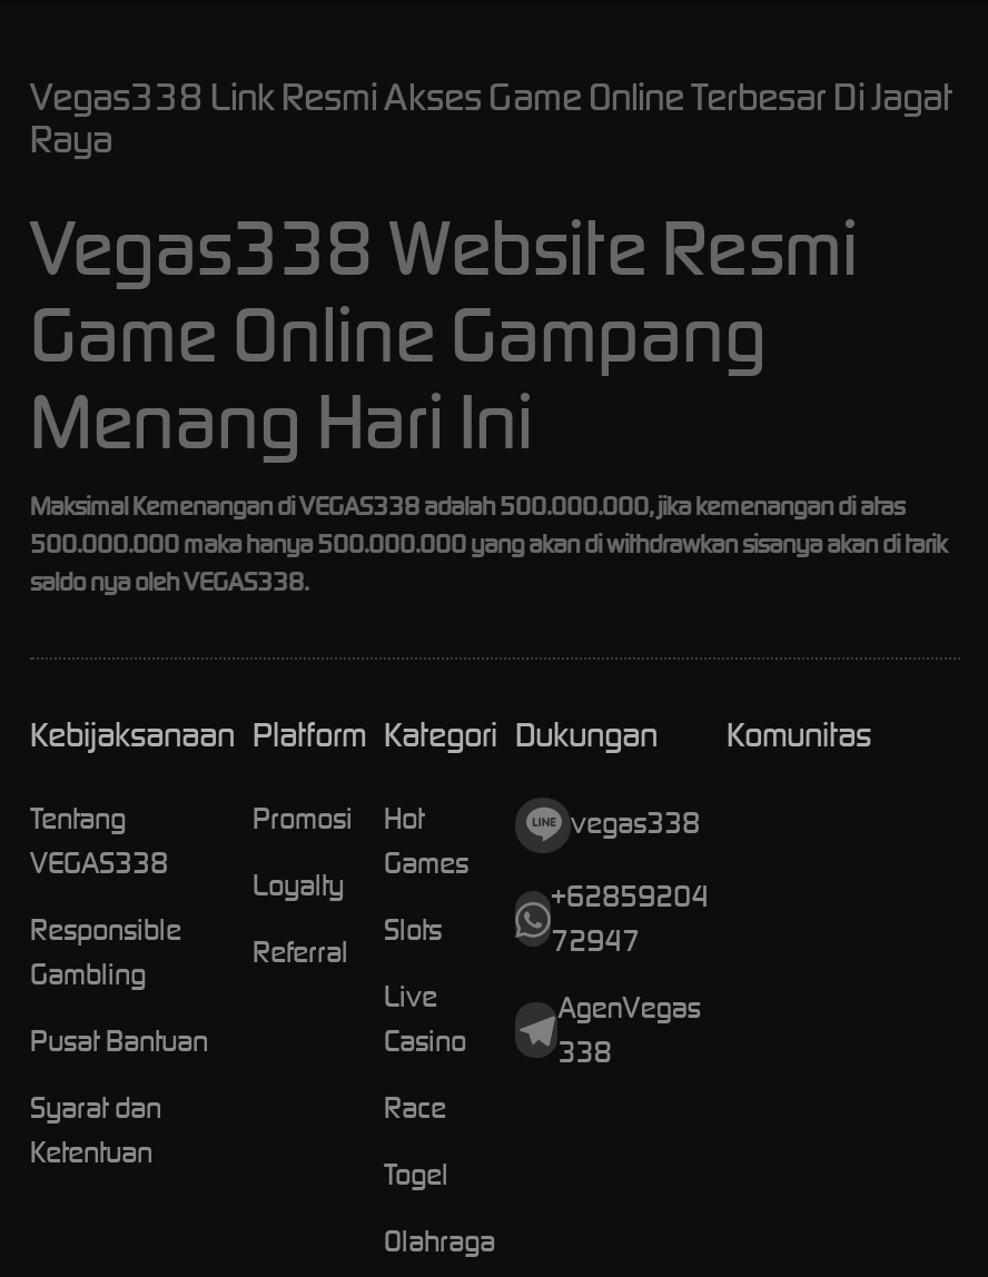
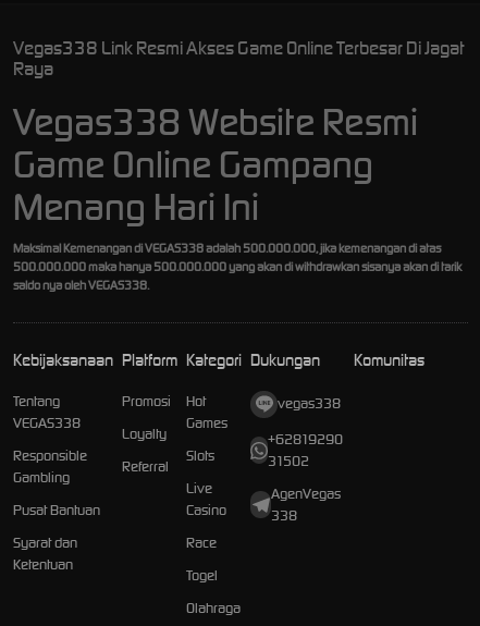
[551,877,709,914] +62859204 -> [268,429,343,448] +62819290
[551,921,640,959] 72947 -> [268,451,310,470] 31502

